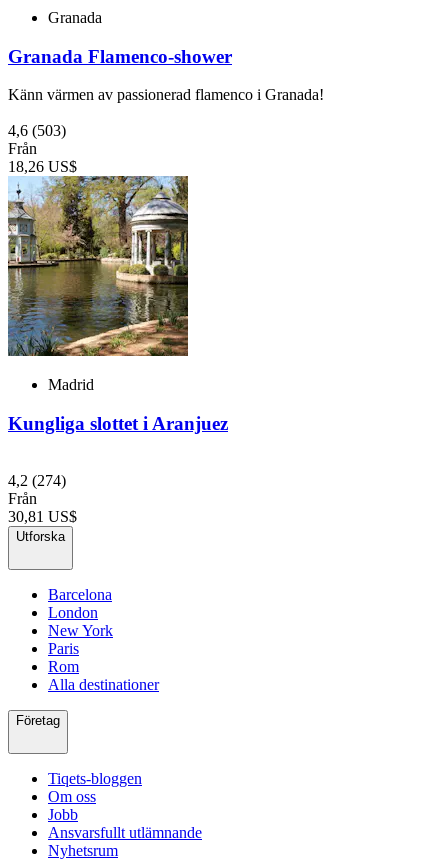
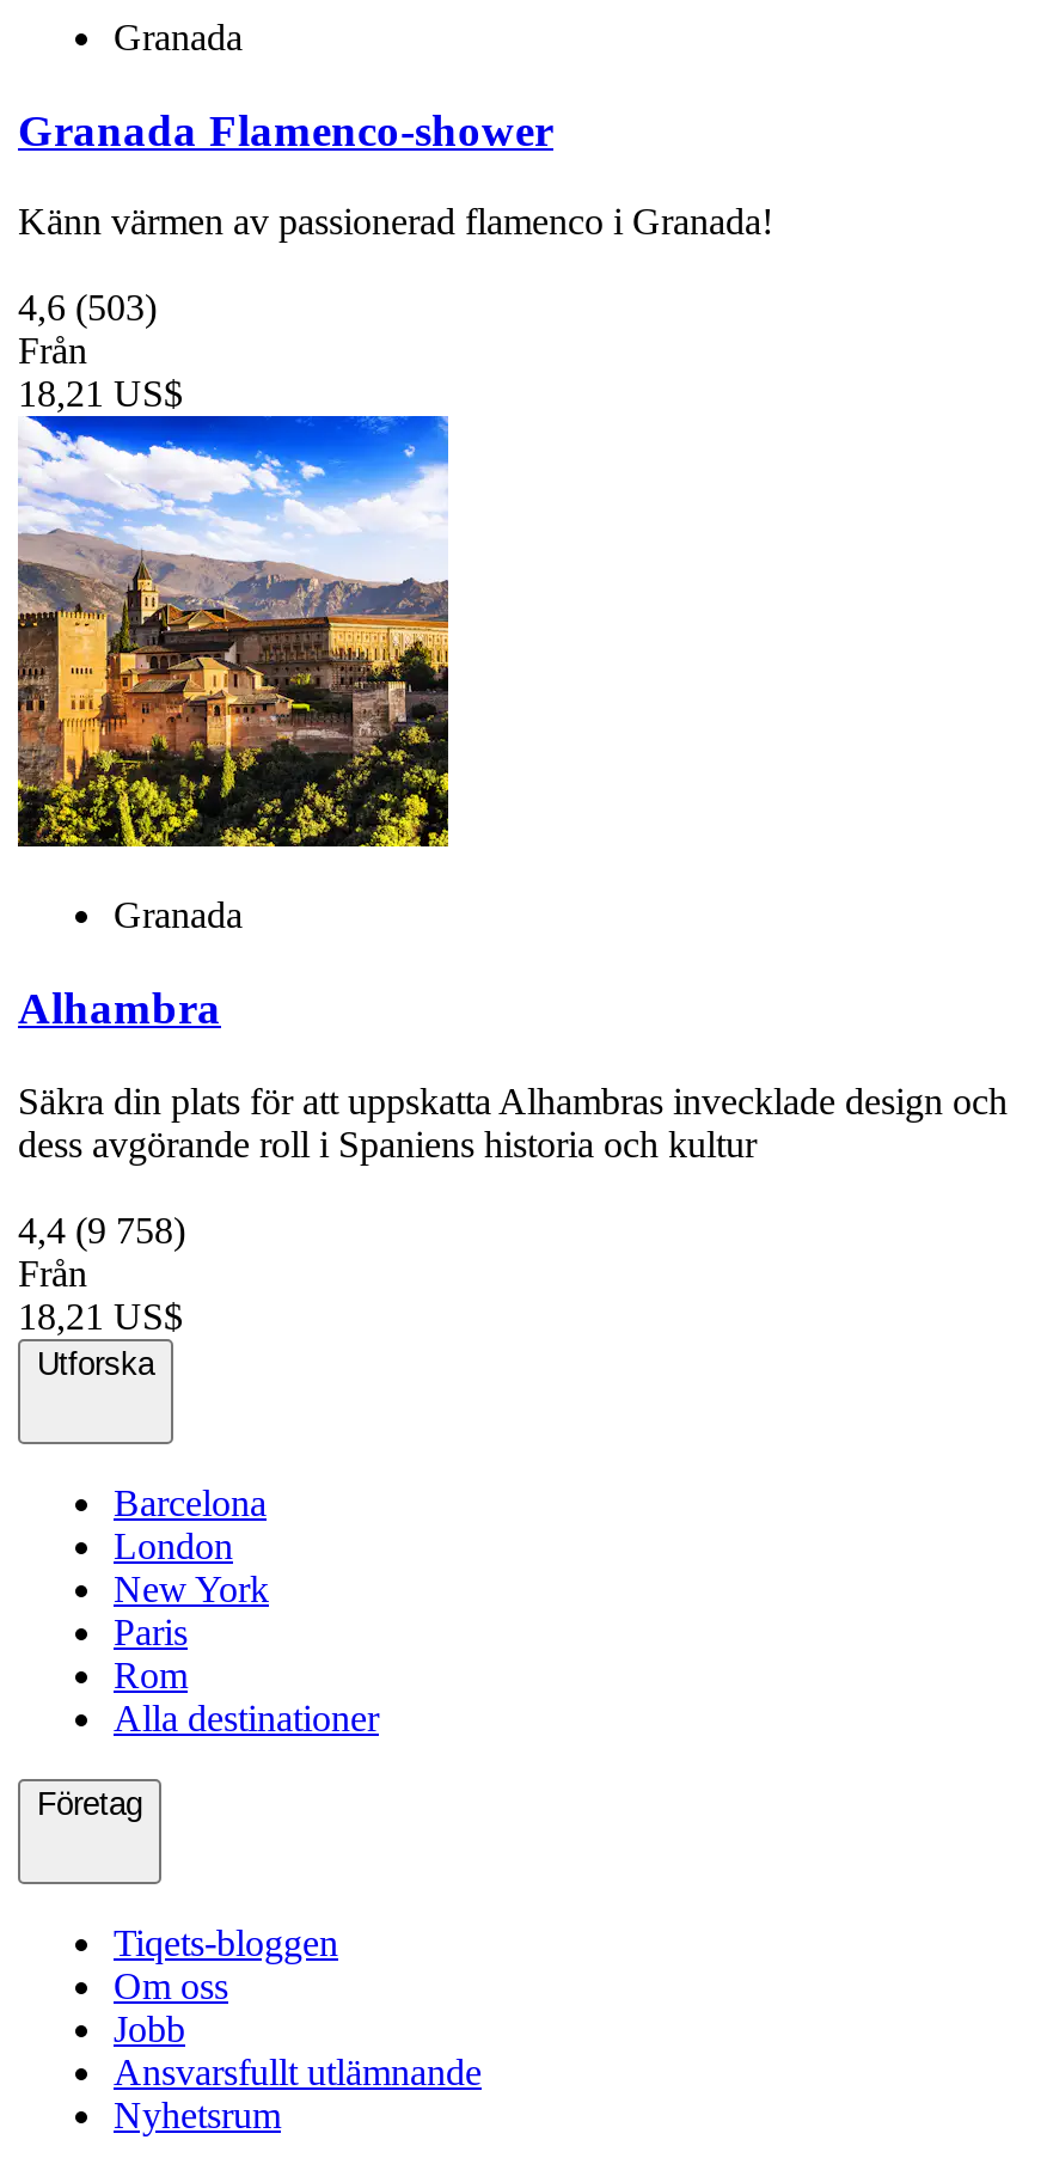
[7,158,189,357] [image] | 18,26 US$ -> [16,374,451,849] [image] | 18,21 US$
[8,376,228,489] Madrid | Kungliga slottet i Aranjuez | 4,2 (274) -> [18,895,1008,1250] Granada | Alhambra | Säkra din plats för att uppskatta Alhambras invecklade design och | dess avgörande roll i Spaniens historia och kultur | 4,4 (9 758)
[8,508,77,525] 30,81 US$ -> [18,1296,183,1336] 18,21 US$

